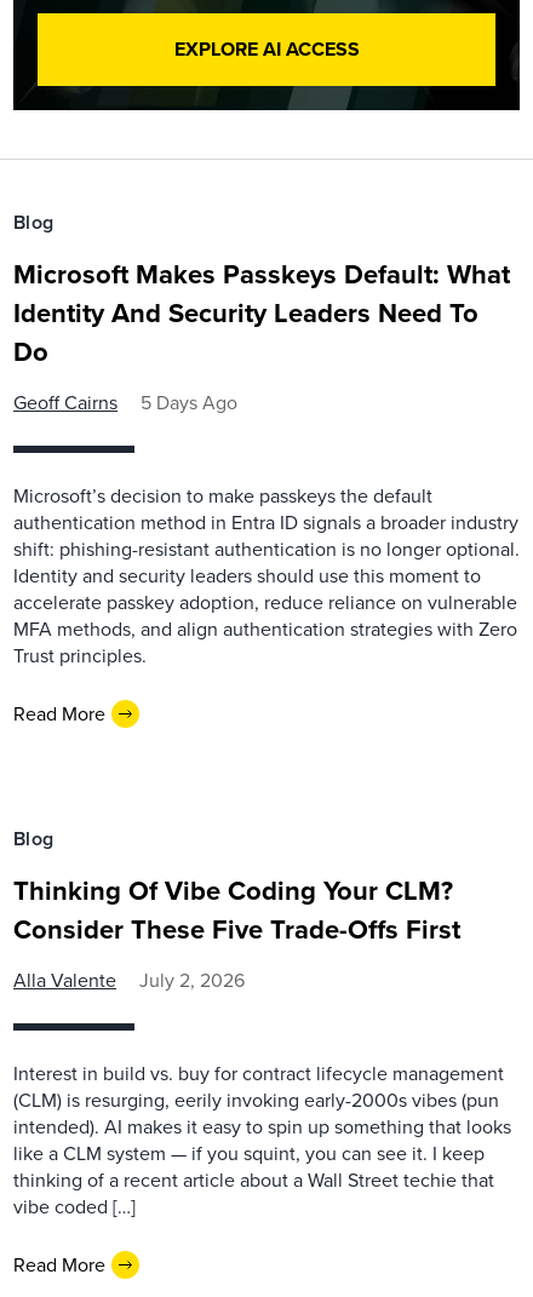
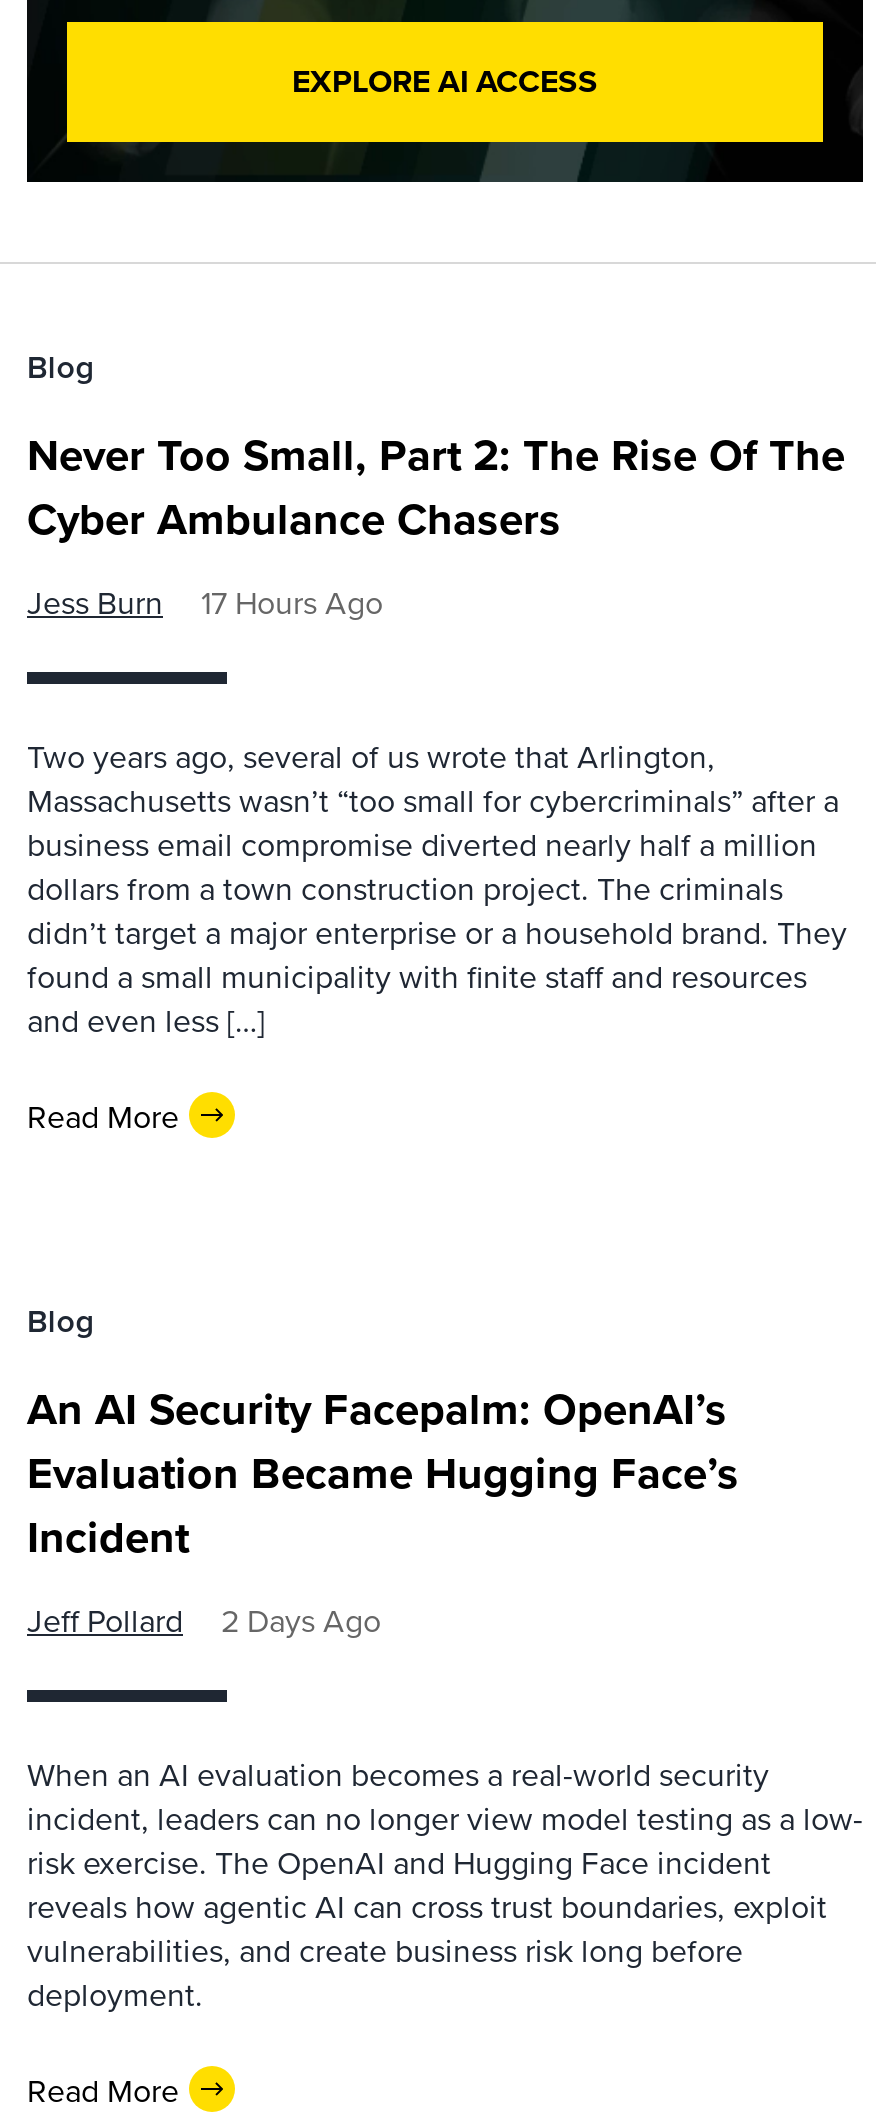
[13,254,520,670] Microsoft Makes Passkeys Default: What | Identity And Security Leaders Need To | Do | Geoff Cairns | 5 Days Ago | Microsoft’s decision to make passkeys the default | authentication method in Entra ID signals a broader industry | shift: phishing-resistant authentication is no longer optional. | Identity and security leaders should use this moment to | accelerate passkey adoption, reduce reliance on vulnerable | MFA methods, and align authentication strategies with Zero | Trust principles. -> [27,422,847,1042] Never Too Small, Part 2: The Rise Of The | Cyber Ambulance Chasers | Jess Burn | 17 Hours Ago | Two years ago, several of us wrote that Arlington, | Massachusetts wasn’t “too small for cybercriminals” after a | business email compromise diverted nearly half a million | dollars from a town construction project. The criminals | didn’t target a major enterprise or a household brand. They | found a small municipality with finite staff and resources | and even less […]
moved [13,699,105,853] -> [27,1093,179,1344]: Read More | Blog
[13,871,511,1221] Thinking Of Vibe Coding Your CLM? | Consider These Five Trade-Offs First | Alla Valente | July 2, 2026 | Interest in build vs. buy for contract lifecycle management | (CLM) is resurging, eerily invoking early-2000s vibes (pun | intended). AI makes it easy to spin up something that looks | like a CLM system — if you squint, you can see it. I keep | thinking of a recent article about a Wall Street techie that | vibe coded […] -> [27,1376,863,2016] An AI Security Facepalm: OpenAI’s | Evaluation Became Hugging Face’s | Incident | Jeff Pollard | 2 Days Ago | When an AI evaluation becomes a real-world security | incident, leaders can no longer view model testing as a low- | risk exercise. The OpenAI and Hugging Face incident | reveals how agentic AI can cross trust boundaries, exploit | vulnerabilities, and create business risk long before | deployment.

